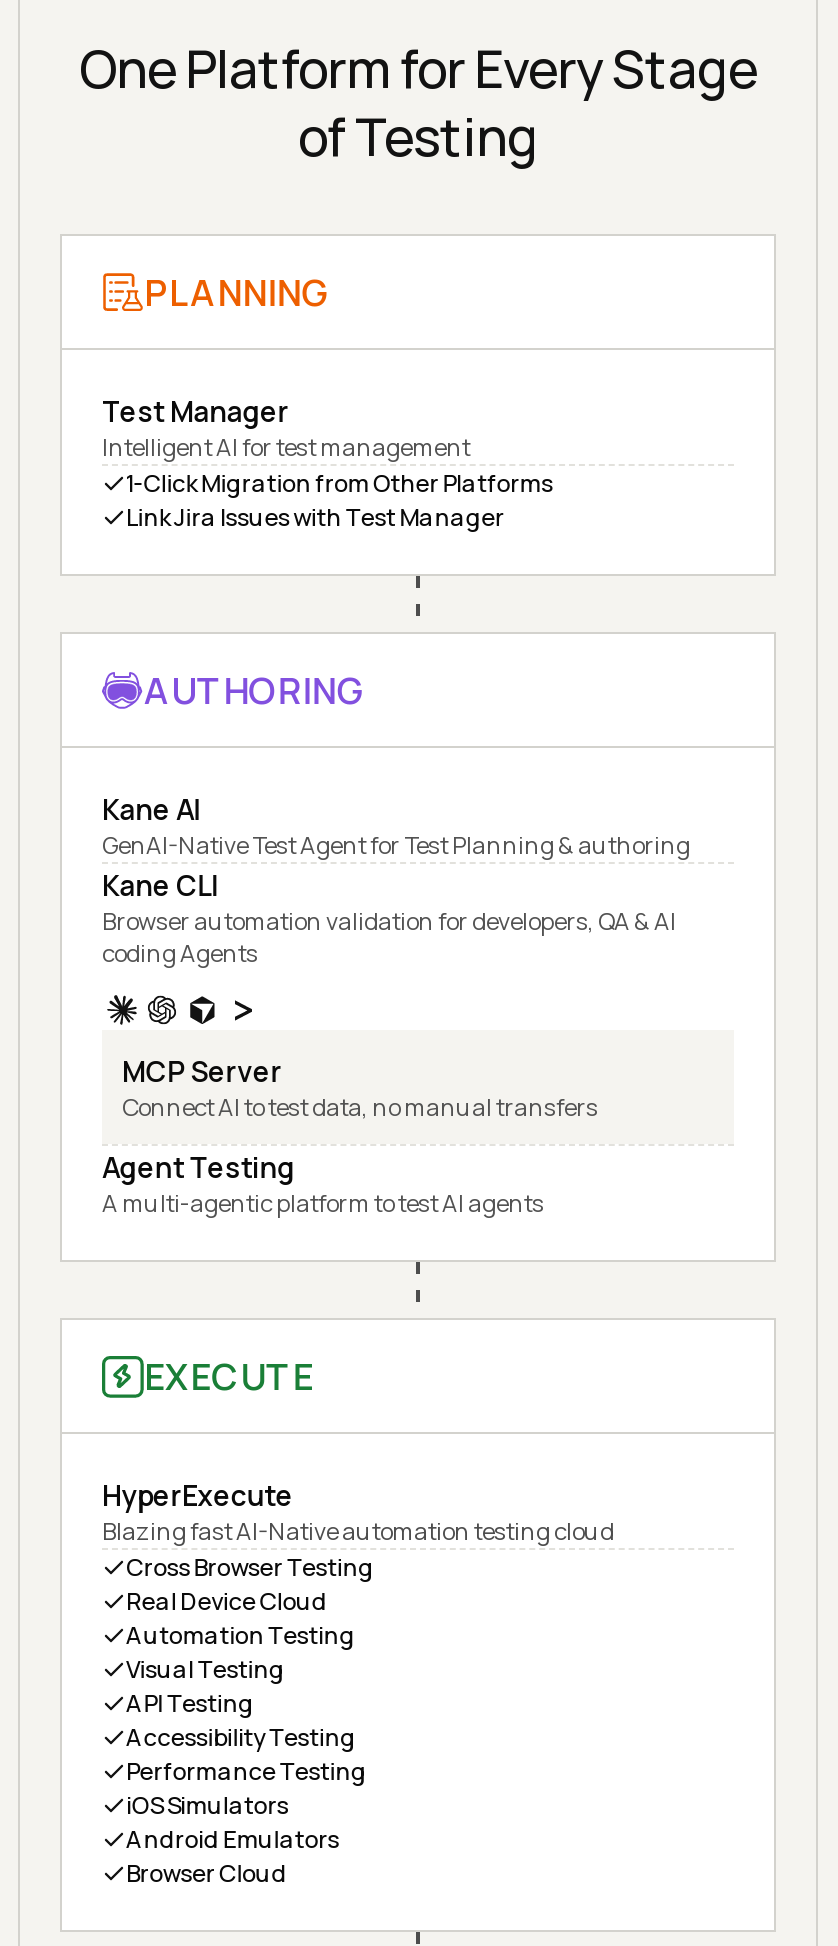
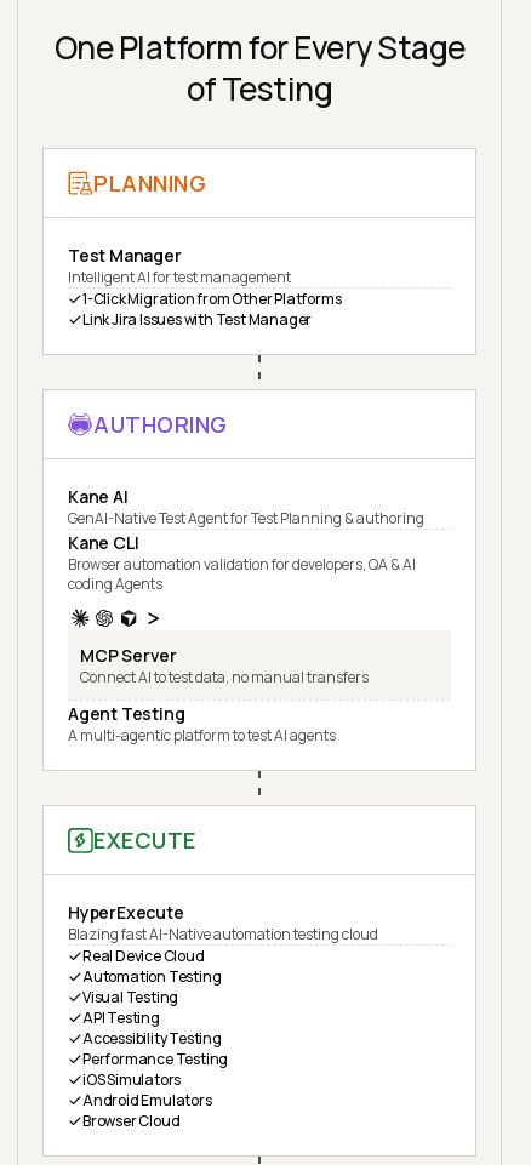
[126,1550,374,1584] Cross Browser Testing -> none

